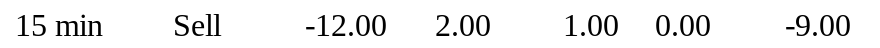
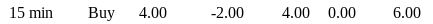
[173,7,619,41] Sell | -12.00 | 2.00 | 1.00 -> [88,4,310,21] Buy | 4.00 | -2.00 | 4.00
[785,7,851,41] -9.00 -> [393,4,421,21] 6.00

